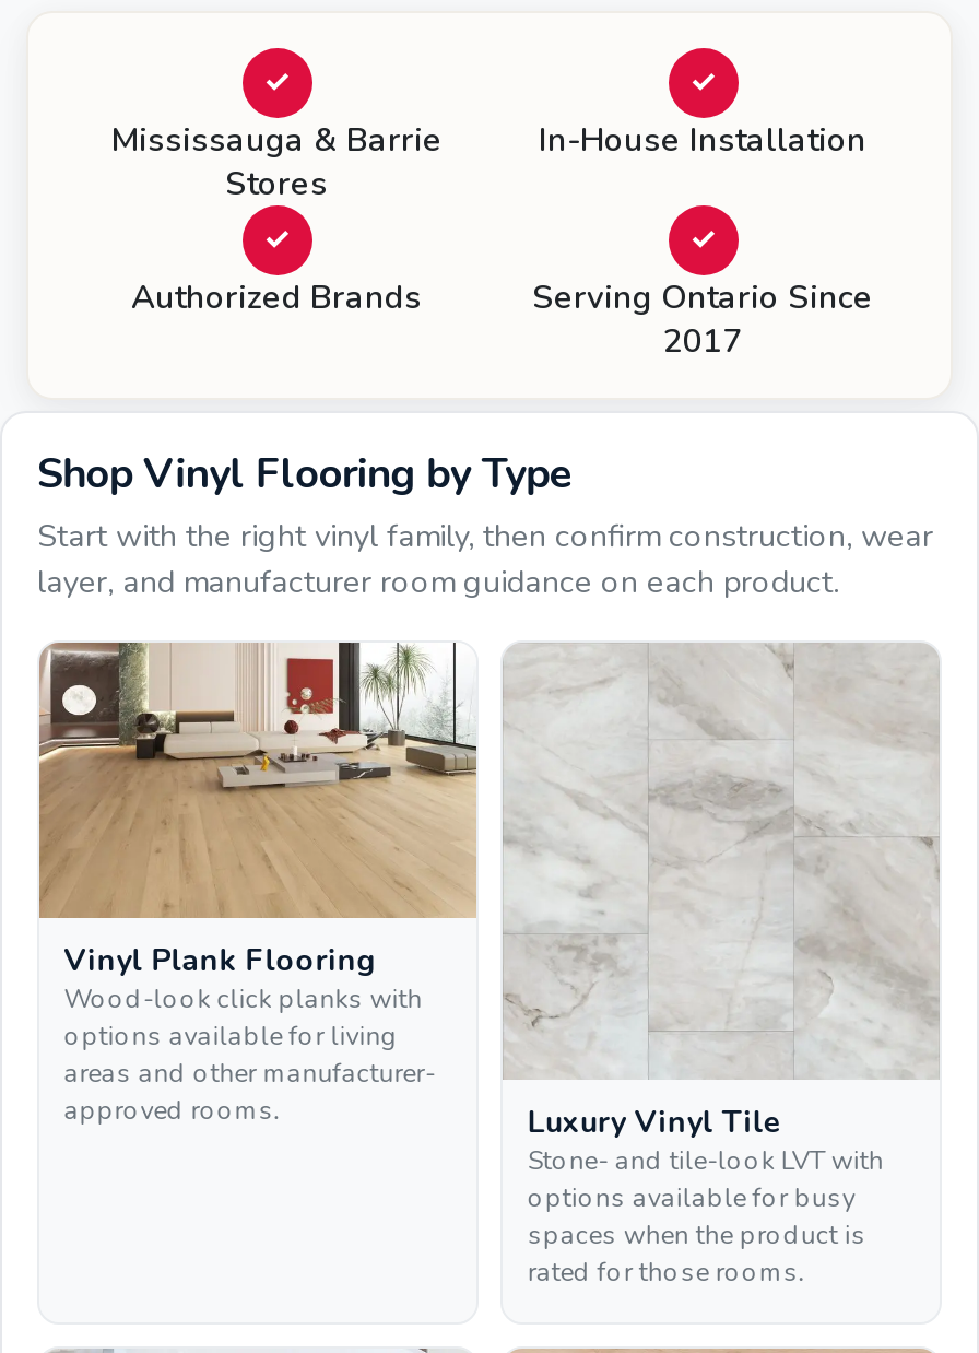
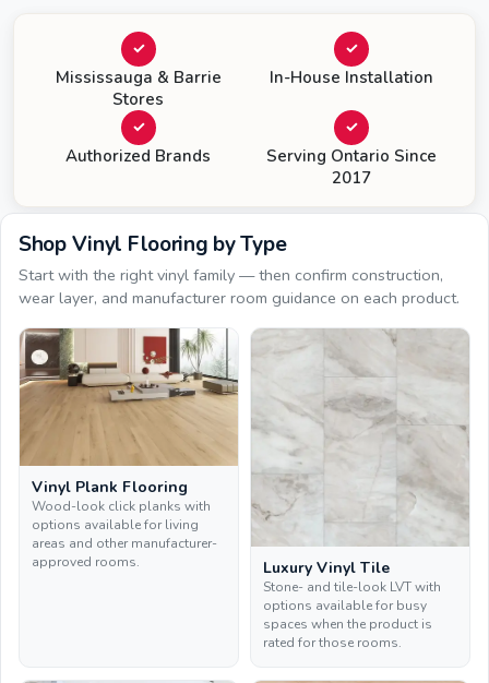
[37,513,933,603] Start with the right vinyl family, then confirm construction, wear | layer, and manufacturer room guidance on each product. -> [19,264,460,309] Start with the right vinyl family — then confirm construction, | wear layer, and manufacturer room guidance on each product.

